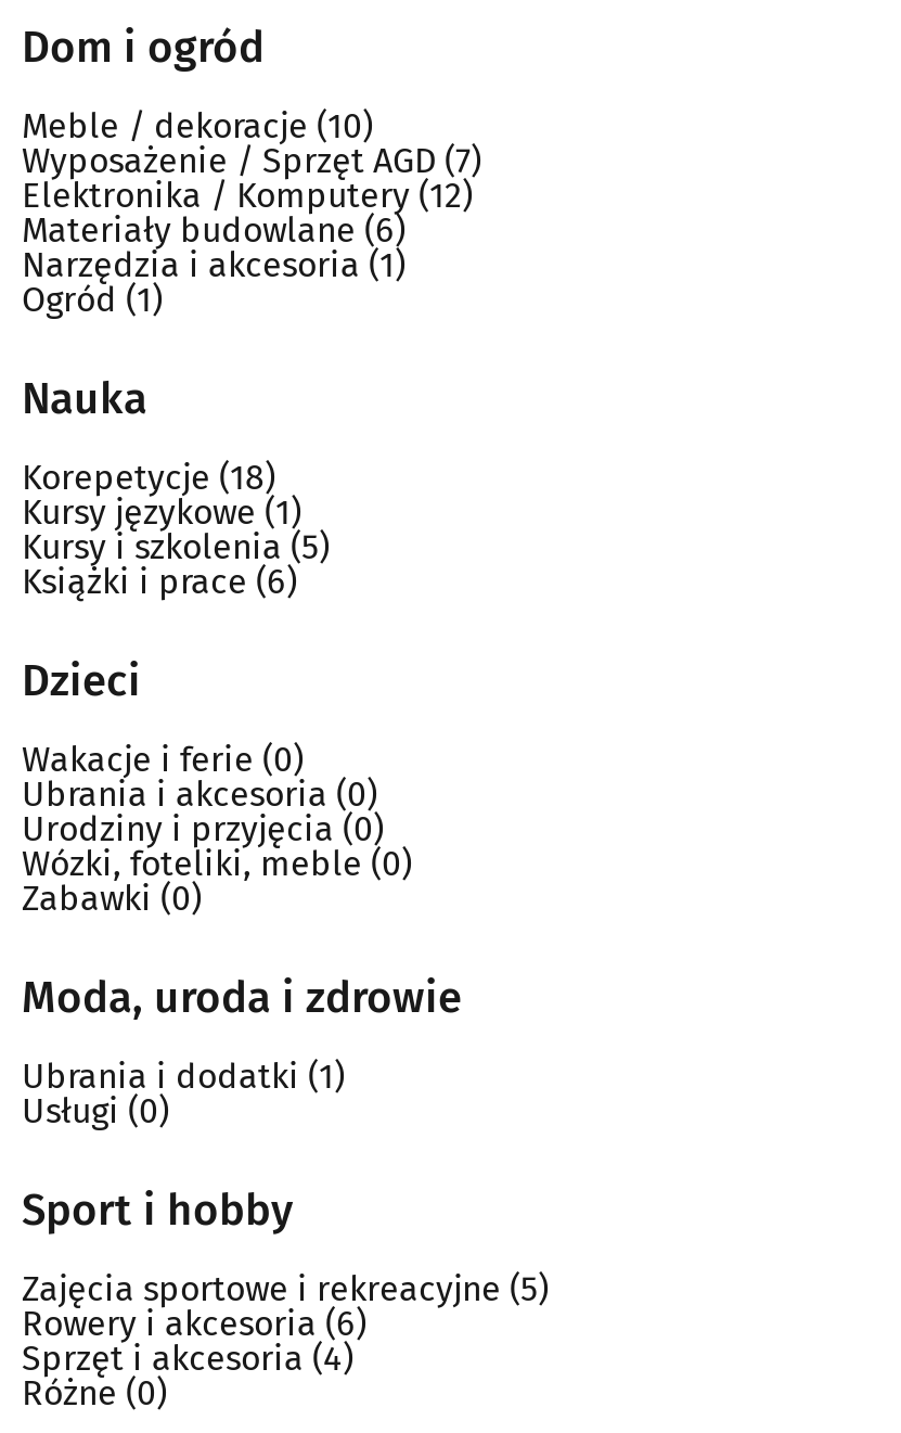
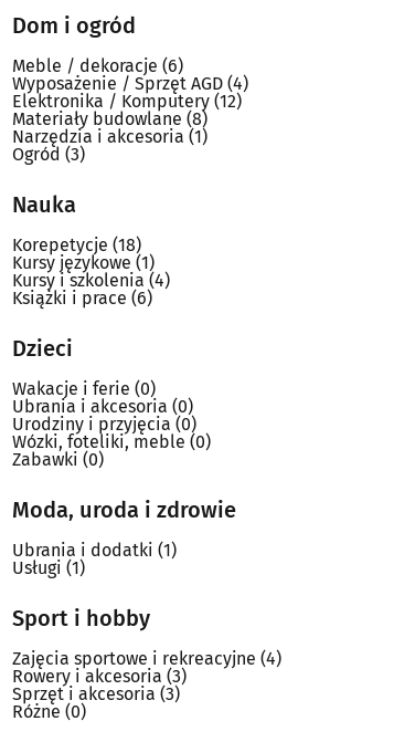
[22,105,373,146] Meble / dekoracje (10) -> [12,56,183,77] Meble / dekoracje (6)
[22,140,481,181] Wyposażenie / Sprzęt AGD (7) -> [12,73,248,94] Wyposażenie / Sprzęt AGD (4)
[22,209,406,250] Materiały budowlane(6) -> [12,109,208,130] Materiały budowlane(8)
[22,279,163,320] Ogród(1) -> [12,144,85,165] Ogród(3)
[22,526,330,567] Kursy i szkolenia(5) -> [12,270,170,291] Kursy i szkolenia(4)
[22,1090,169,1131] Usługi(0) -> [12,558,85,579] Usługi(1)
[22,1268,549,1309] Zajęcia sportowe i rekreacyjne (5) -> [12,648,281,669] Zajęcia sportowe i rekreacyjne (4)
[22,1303,366,1344] Rowery i akcesoria(6) -> [12,666,187,687] Rowery i akcesoria(3)
[22,1337,353,1379] Sprzęt i akcesoria(4) -> [12,684,180,705] Sprzęt i akcesoria(3)

